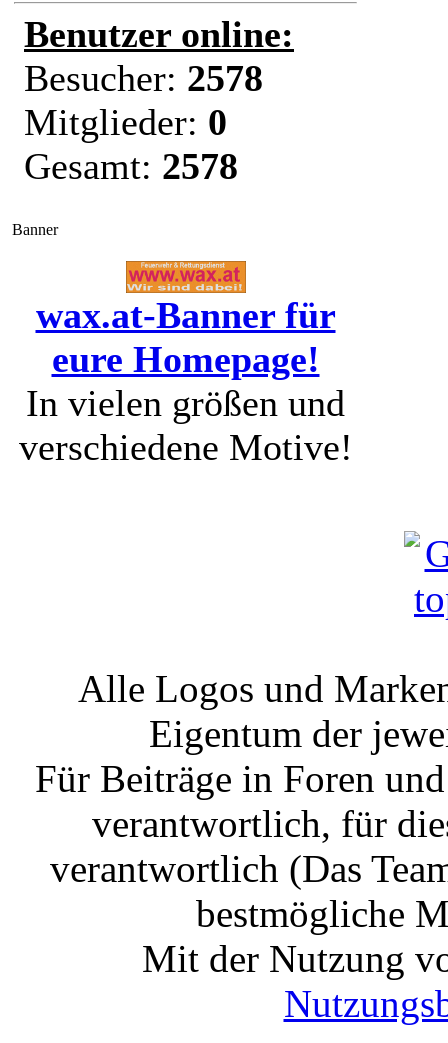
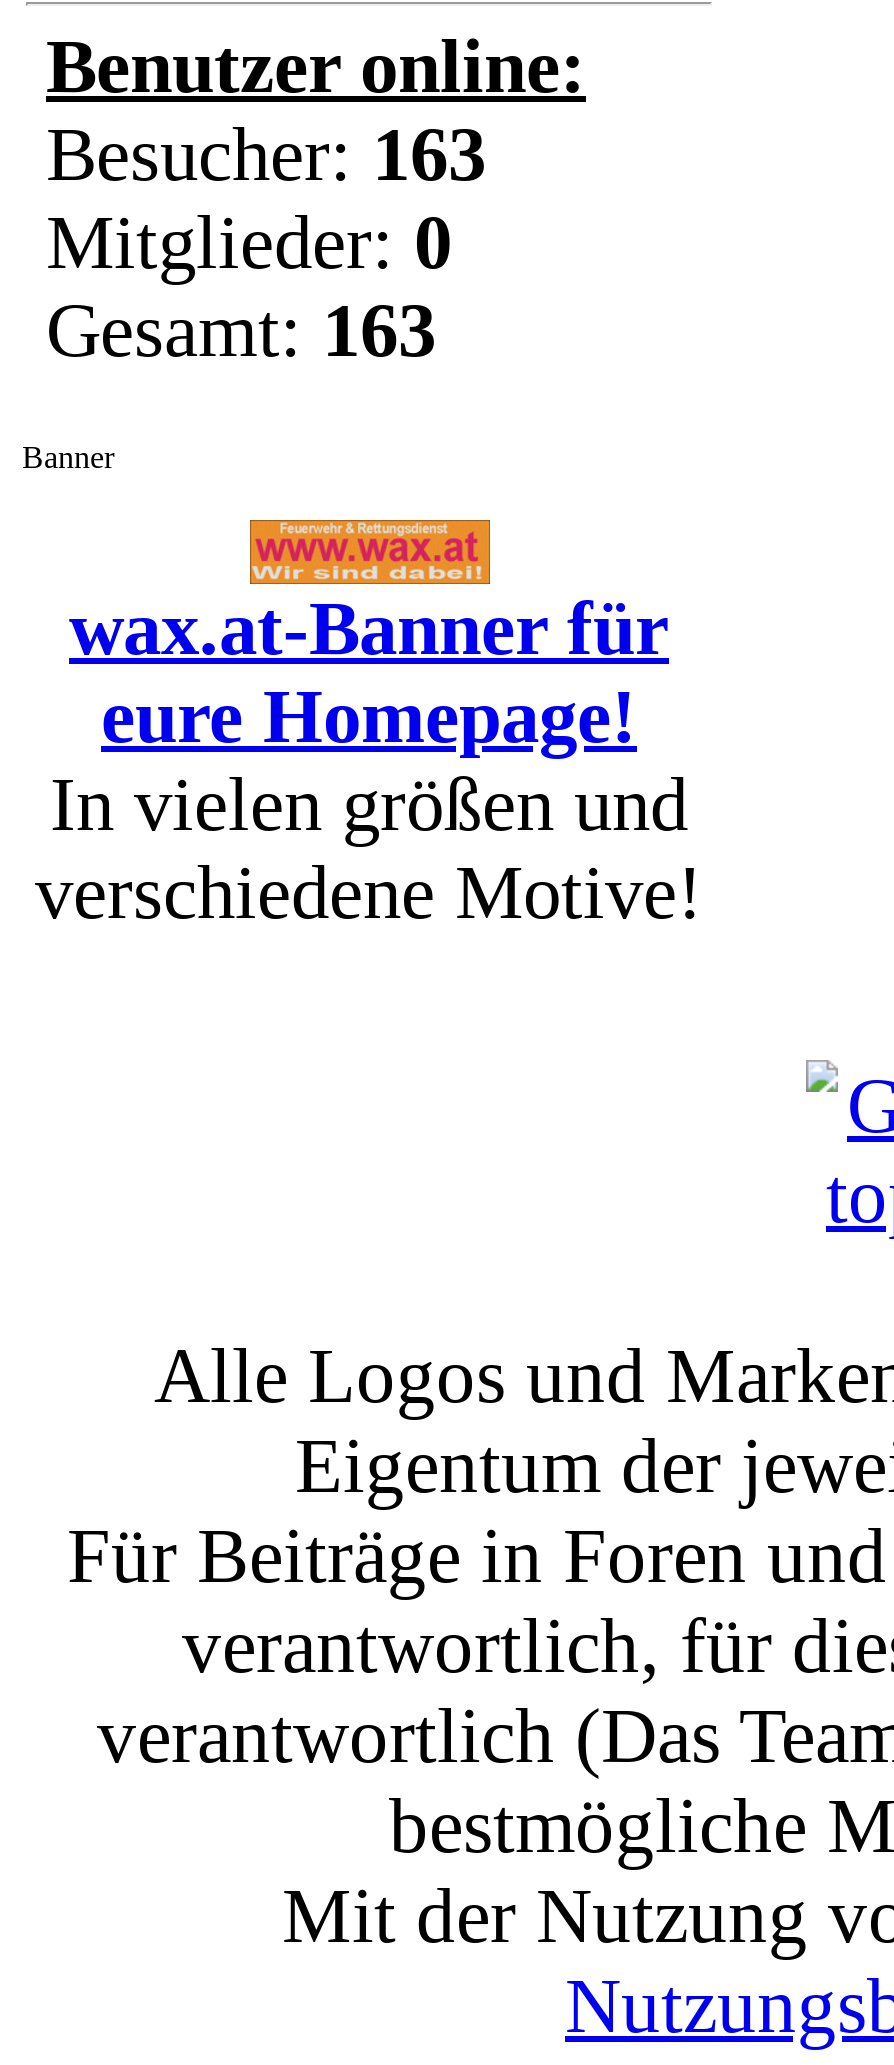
[14,57,263,99] Besucher: 2578 -> [26,112,486,196] Besucher: 163
[14,145,238,187] Gesamt: 2578 -> [26,288,436,372] Gesamt: 163

